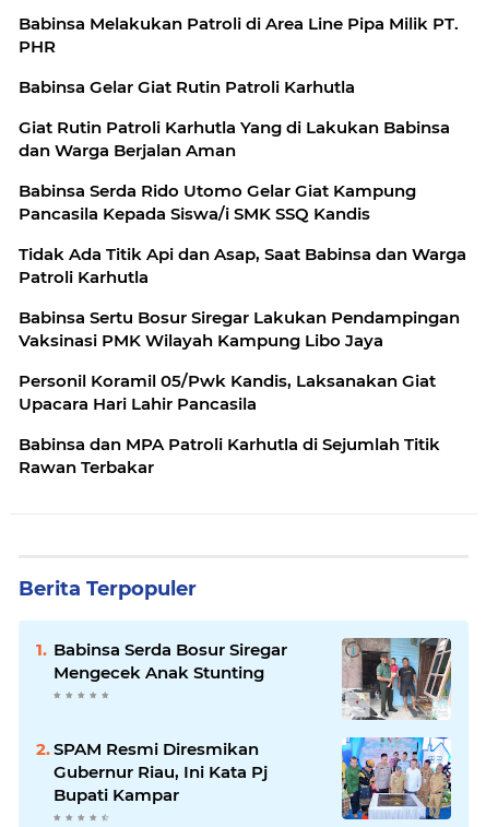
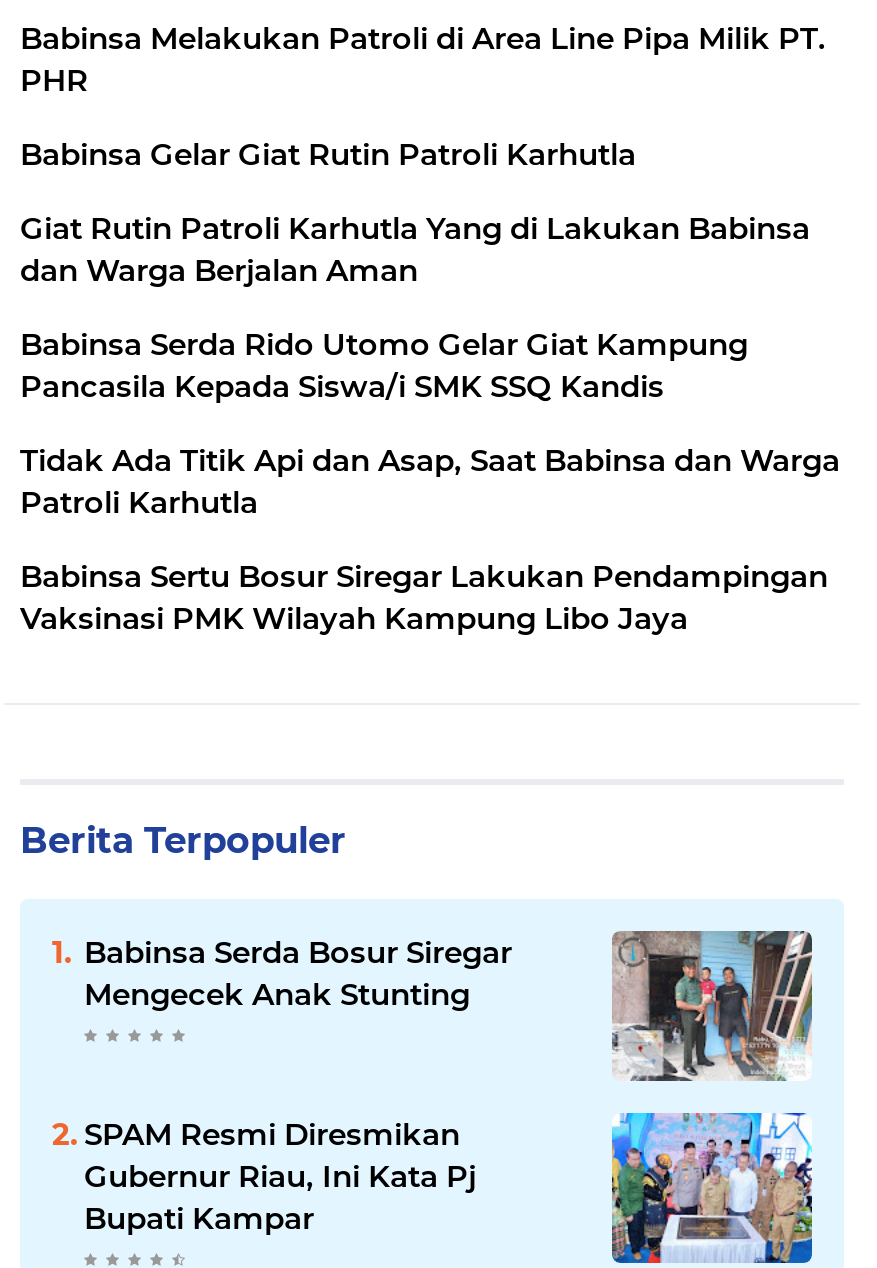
[19,370,440,477] Personil Koramil 05/Pwk Kandis, Laksanakan Giat | Upacara Hari Lahir Pancasila | Babinsa dan MPA Patroli Karhutla di Sejumlah Titik | Rawan Terbakar -> none

